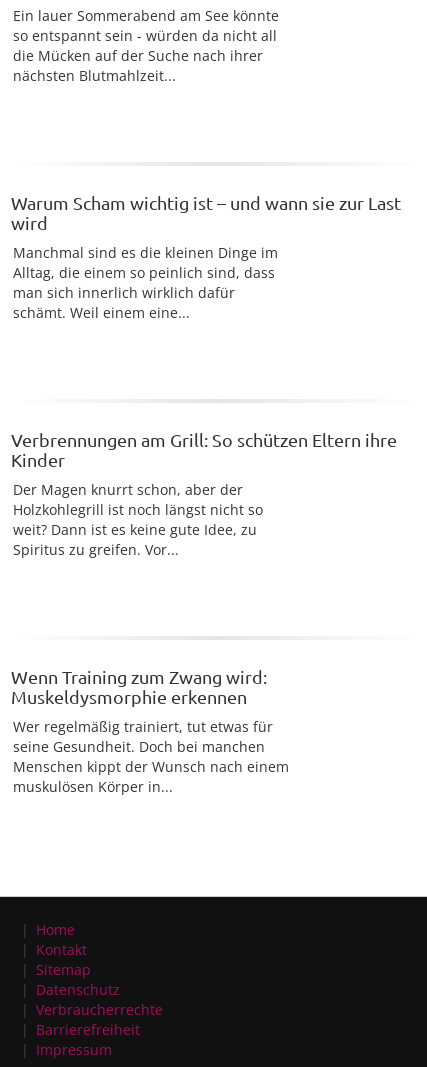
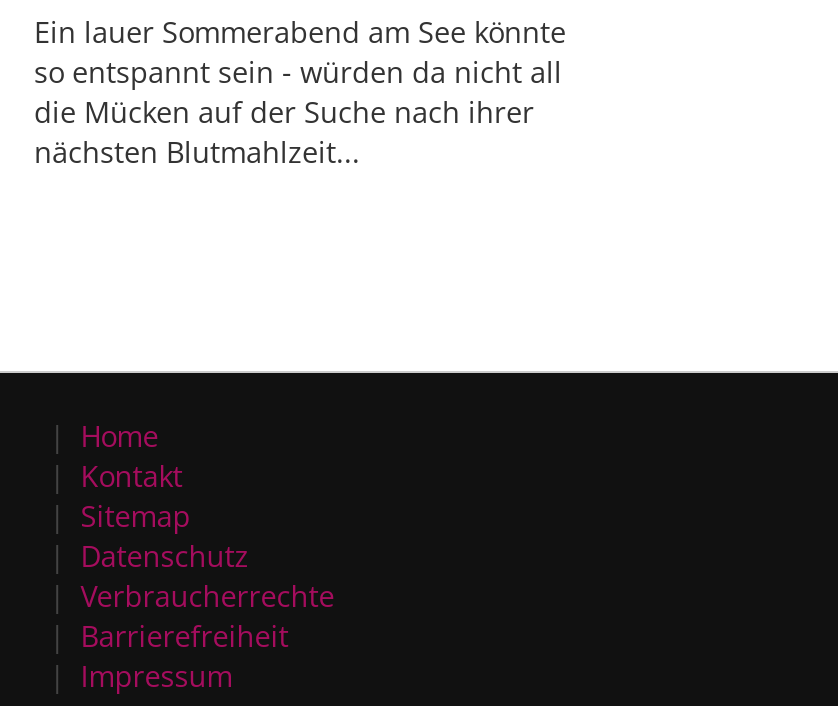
[11,192,401,322] Warum Scham wichtig ist – und wann sie zur Last | wird | Manchmal sind es die kleinen Dinge im | Alltag, die einem so peinlich sind, dass | man sich innerlich wirklich dafür | schämt. Weil einem eine... -> none
[11,429,397,559] Verbrennungen am Grill: So schützen Eltern ihre | Kinder | Der Magen knurrt schon, aber der | Holzkohlegrill ist noch längst nicht so | weit? Dann ist es keine gute Idee, zu | Spiritus zu greifen. Vor... -> none
[11,666,289,796] Wenn Training zum Zwang wird: | Muskeldysmorphie erkennen | Wer regelmäßig trainiert, tut etwas für | seine Gesundheit. Doch bei manchen | Menschen kippt der Wunsch nach einem | muskulösen Körper in... -> none

